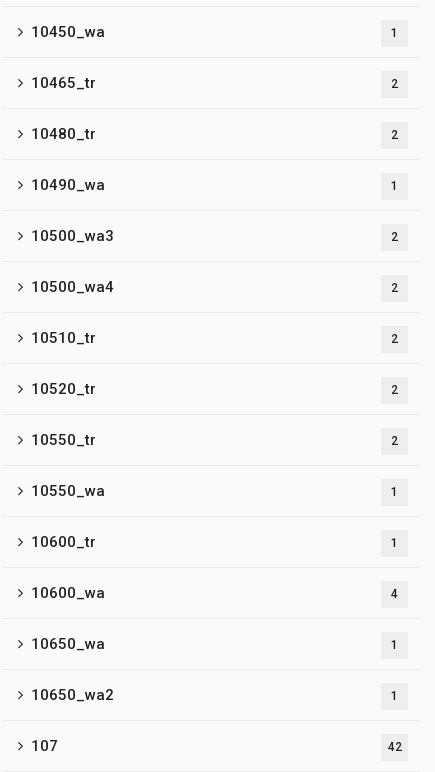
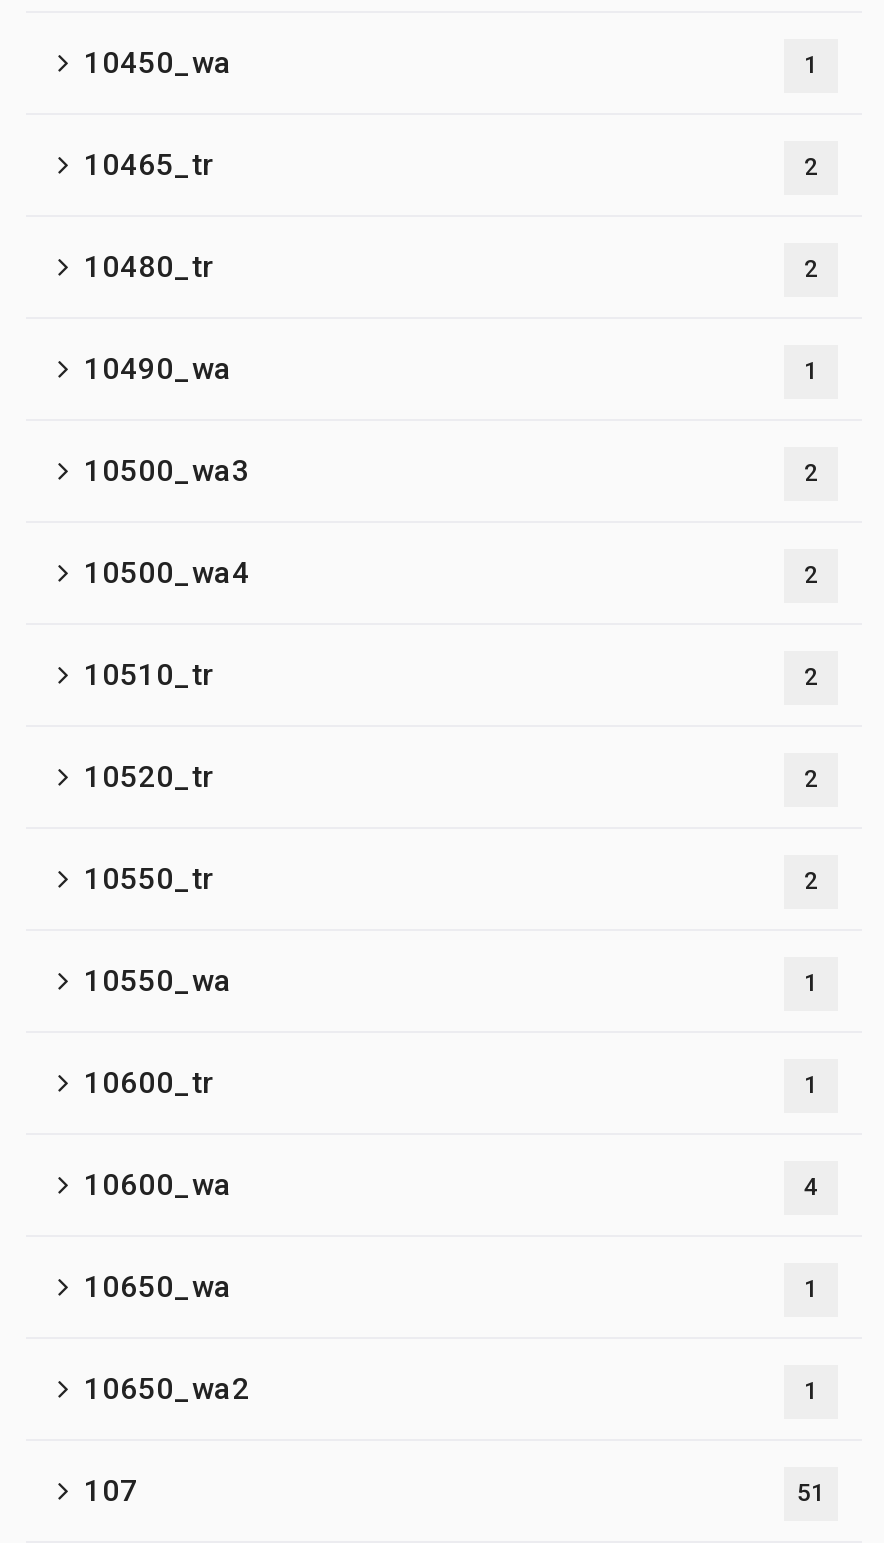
[387,740,401,754] 42 -> [797,1479,825,1507] 51

